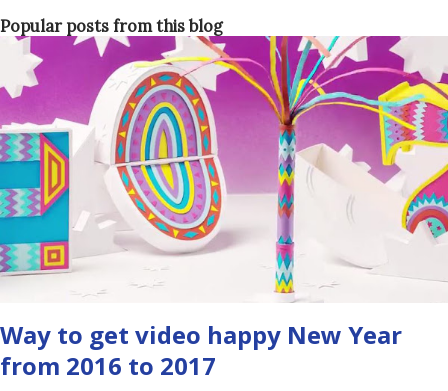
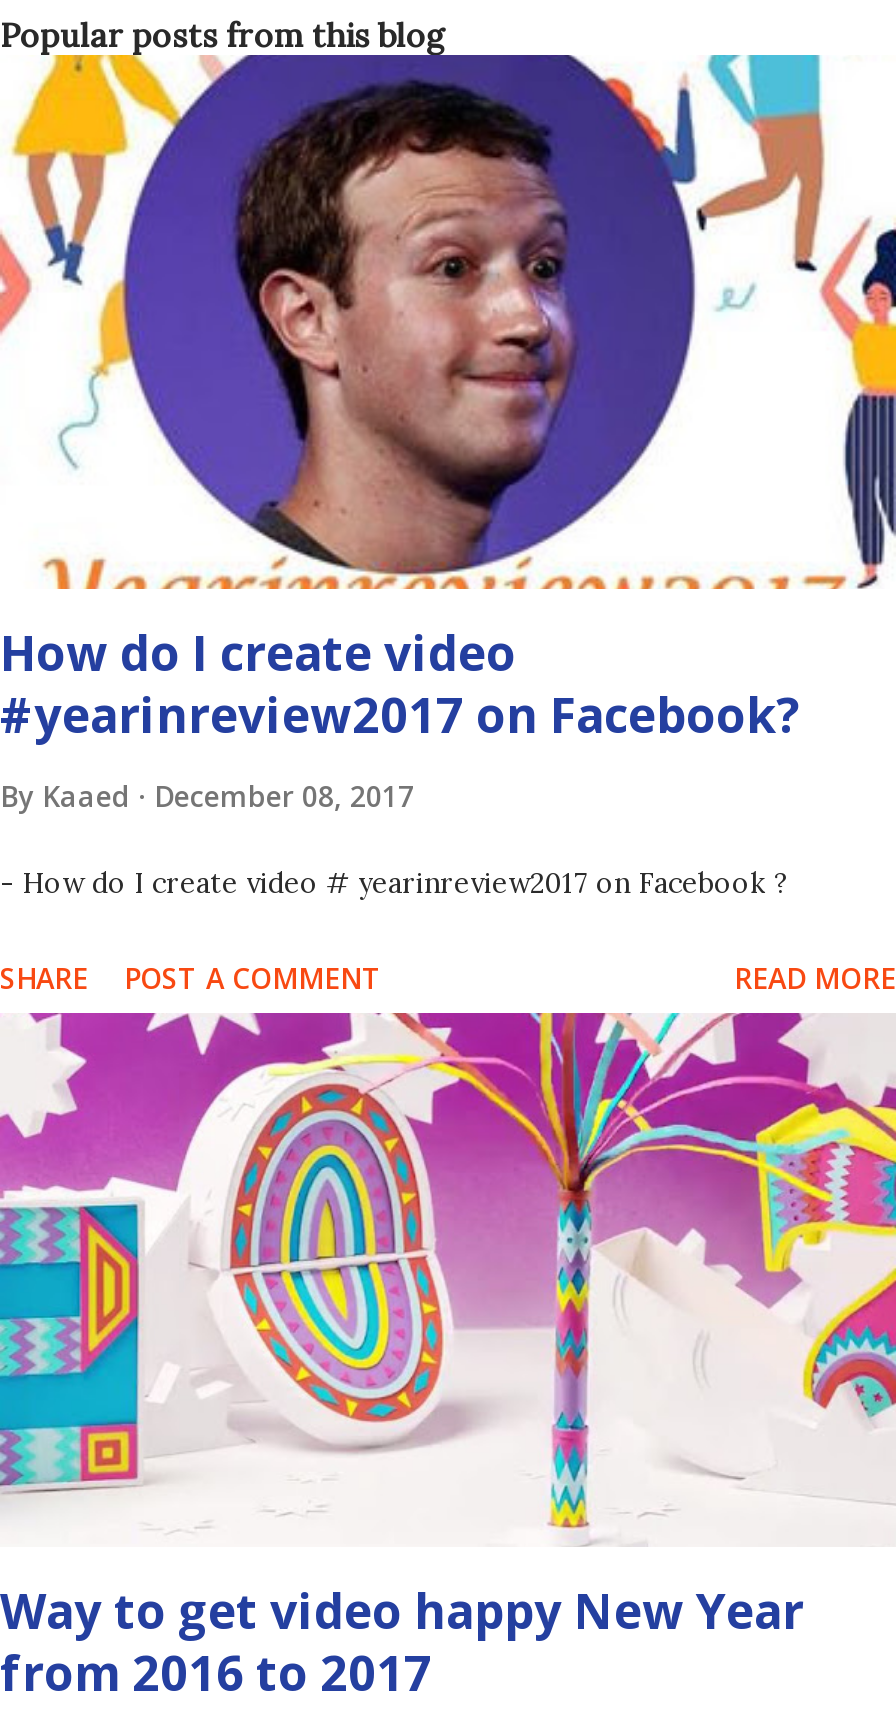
none -> [0,53,896,997] [image] | How do I create video | #yearinreview2017 on Facebook? | By Kaaed | December 08, 2017 | - How do I create video # yearinreview2017 on Facebook ? | SHARE | POST A COMMENT | READ MORE

